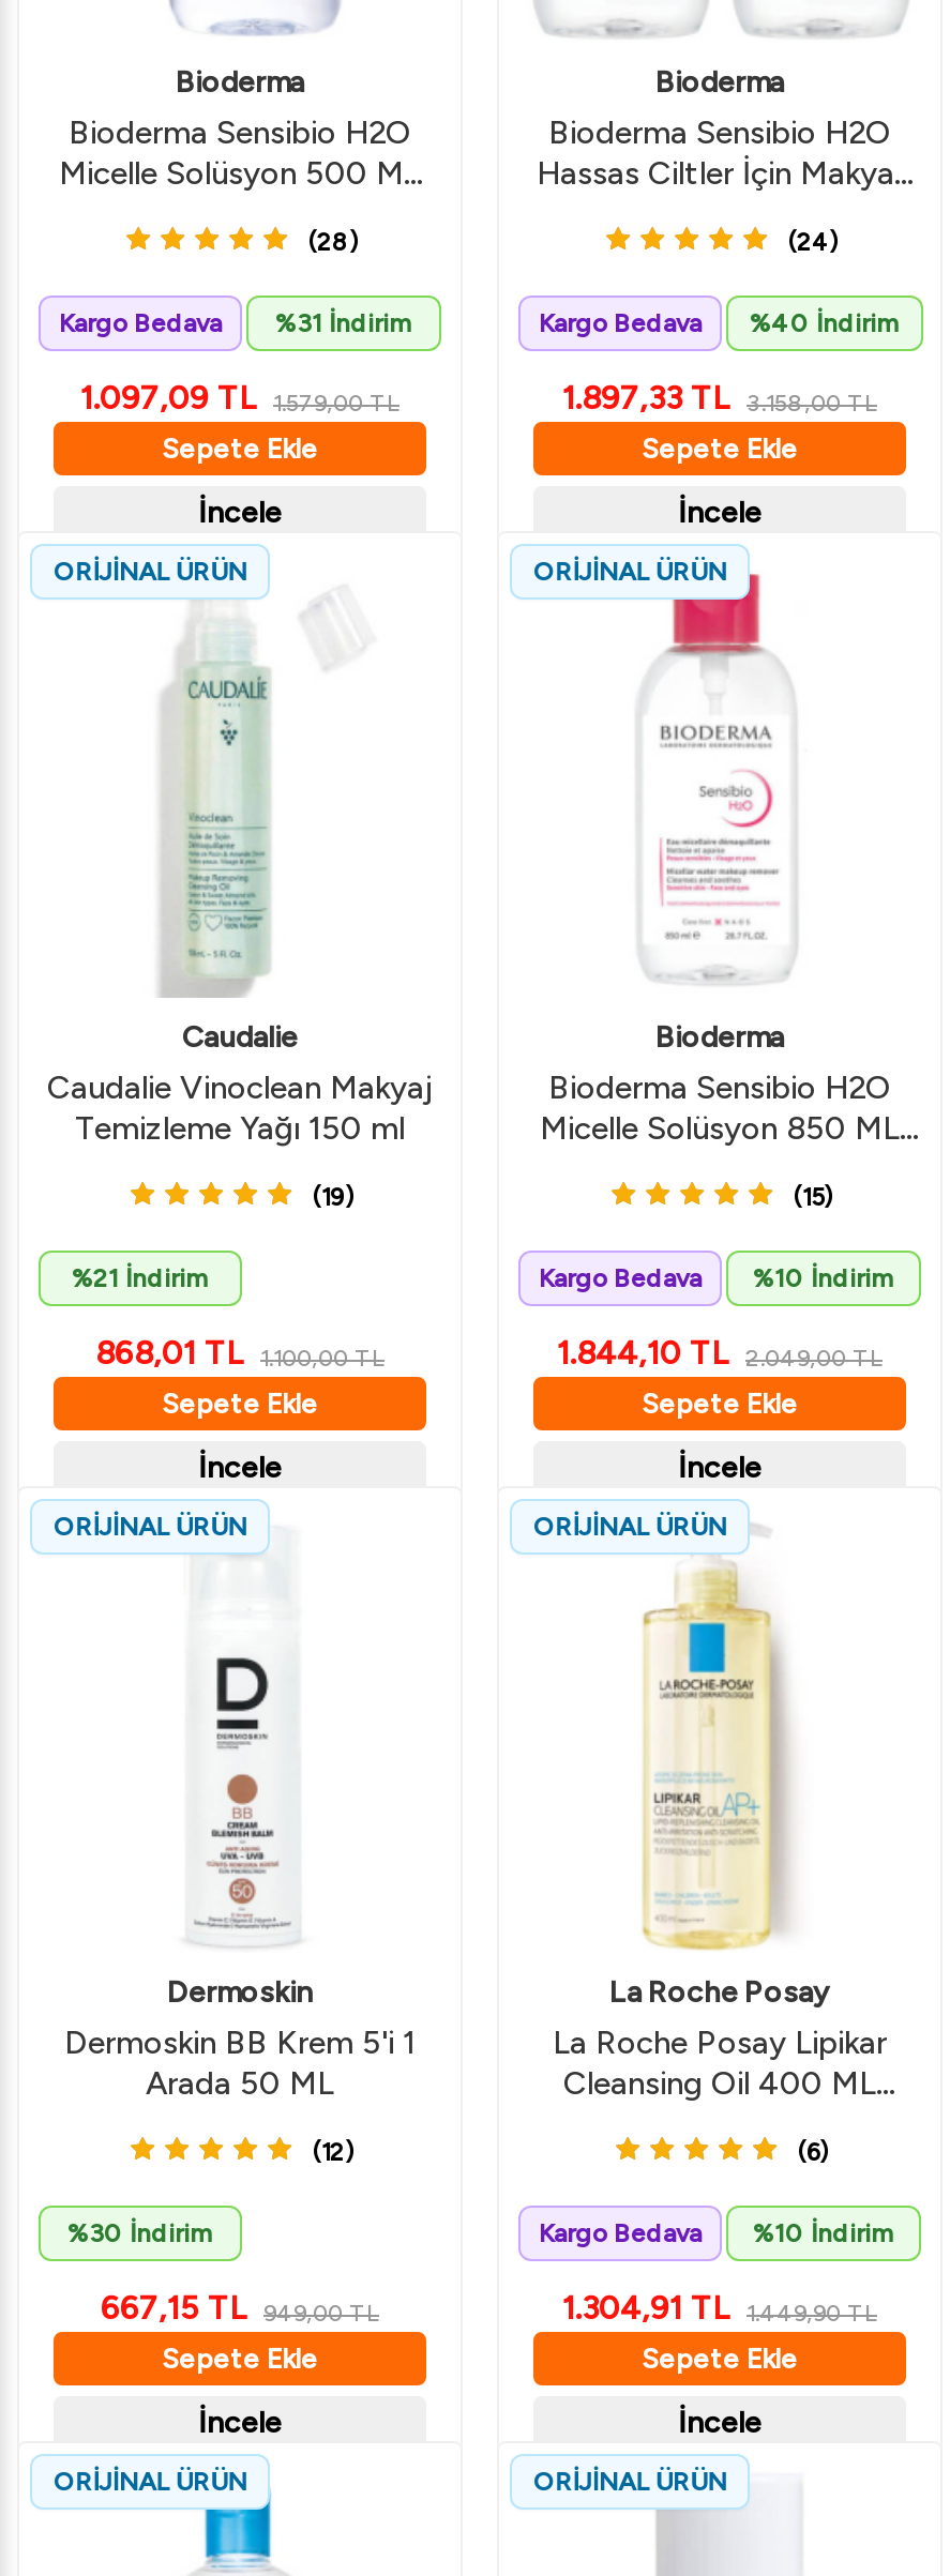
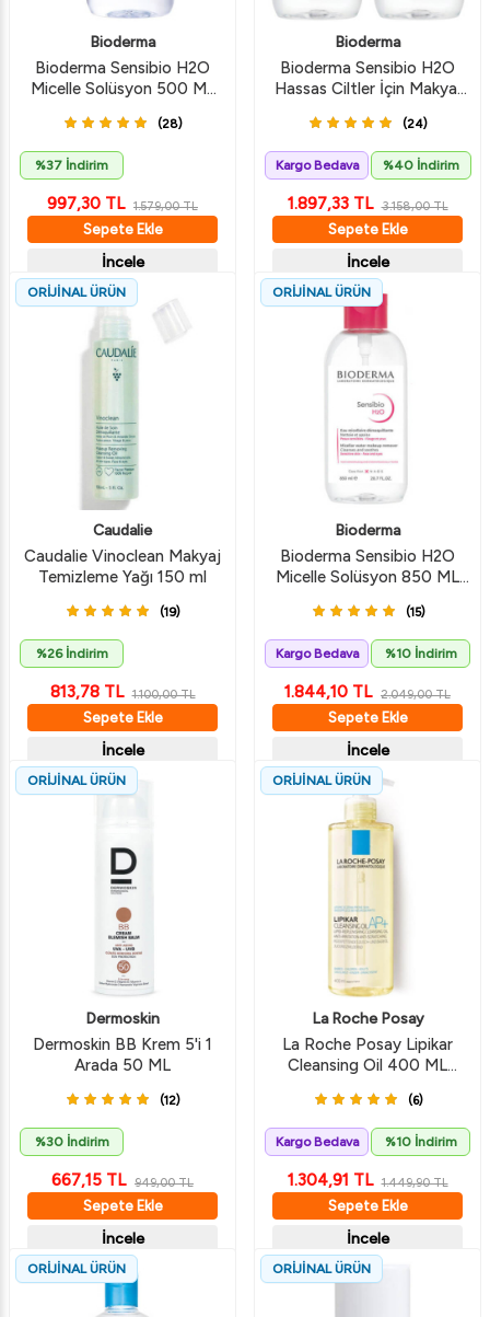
[59,308,412,338] Kargo Bedava | %31 İndirim -> [35,157,108,173] %37 İndirim
[80,379,256,417] 1.097,09 TL -> [47,194,125,213] 997,30 TL
[72,1263,209,1293] %21 İndirim -> [36,646,108,661] %26 İndirim
[95,1334,243,1372] 868,01 TL -> [50,682,123,702] 813,78 TL

